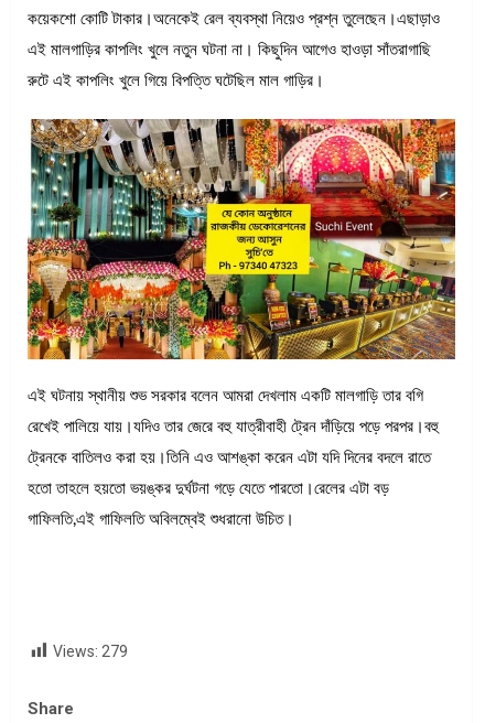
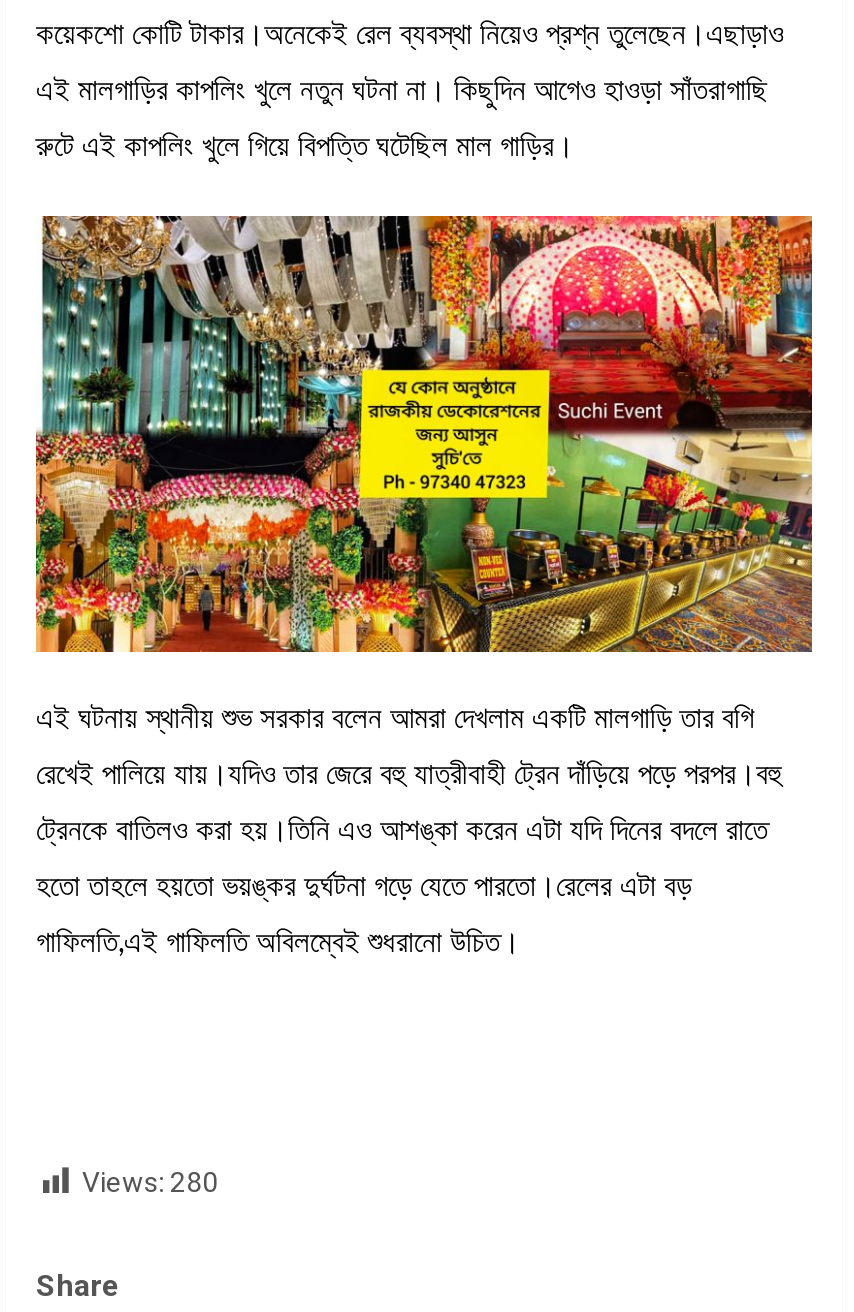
[53,643,128,660] Views: 279 -> [82,1166,218,1198] Views: 280

